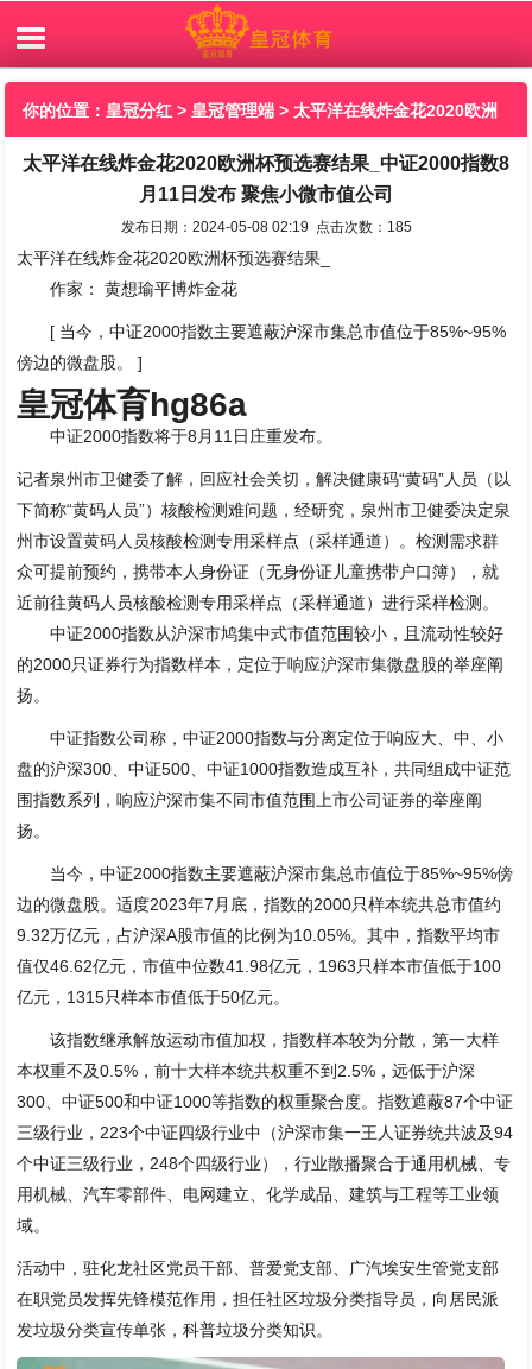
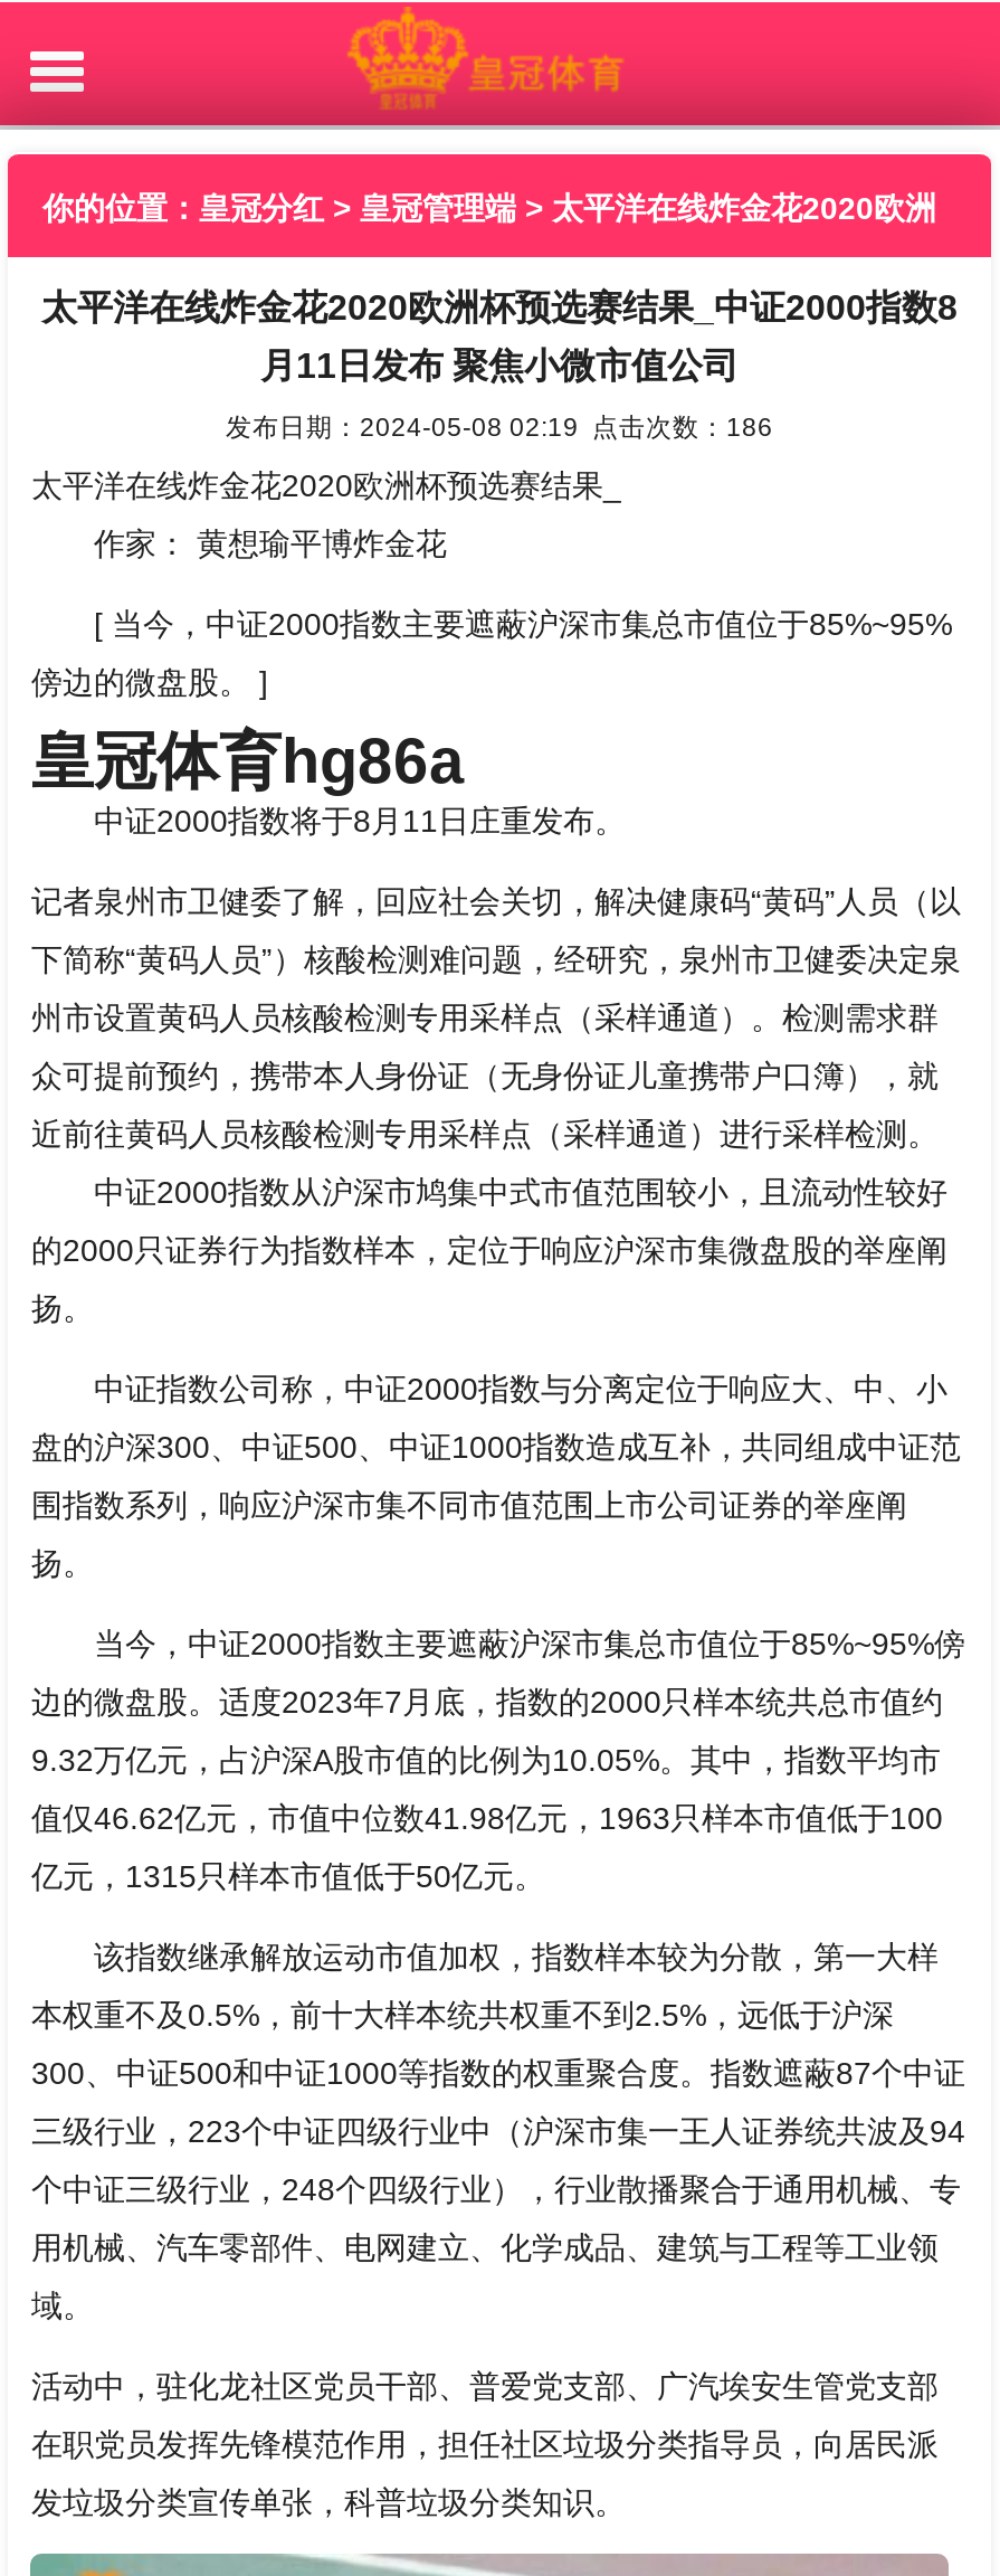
[121,219,411,234] 发布日期：2024-05-08 02:19 点击次数：185 -> [226,411,773,441] 发布日期：2024-05-08 02:19 点击次数：186

